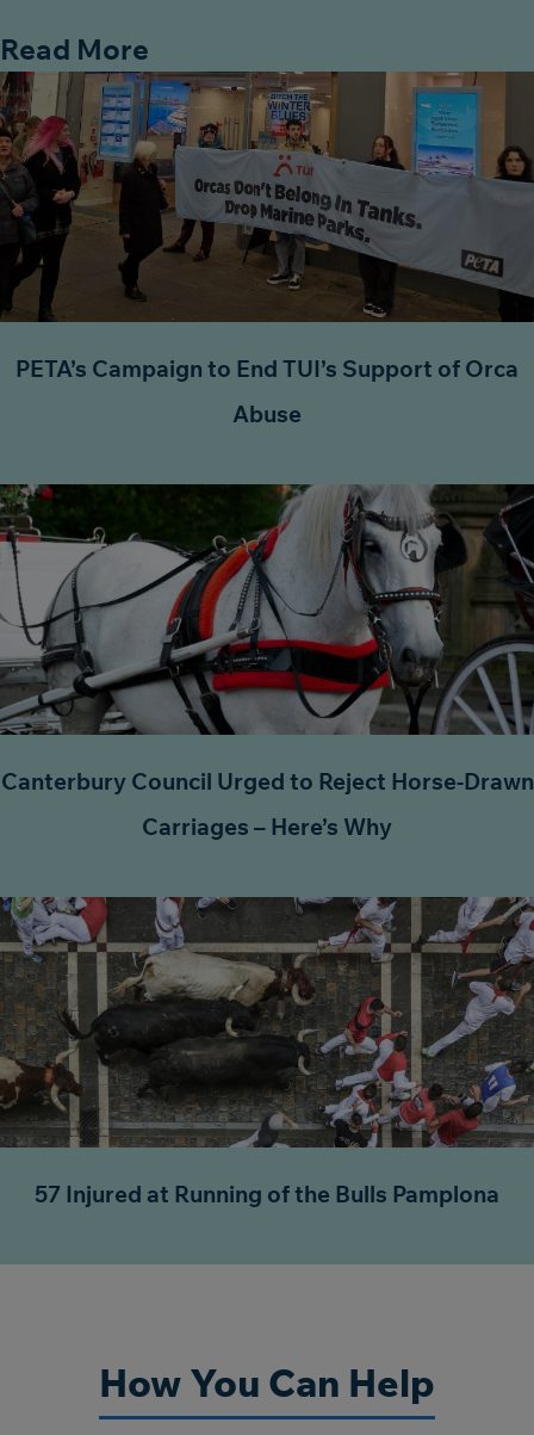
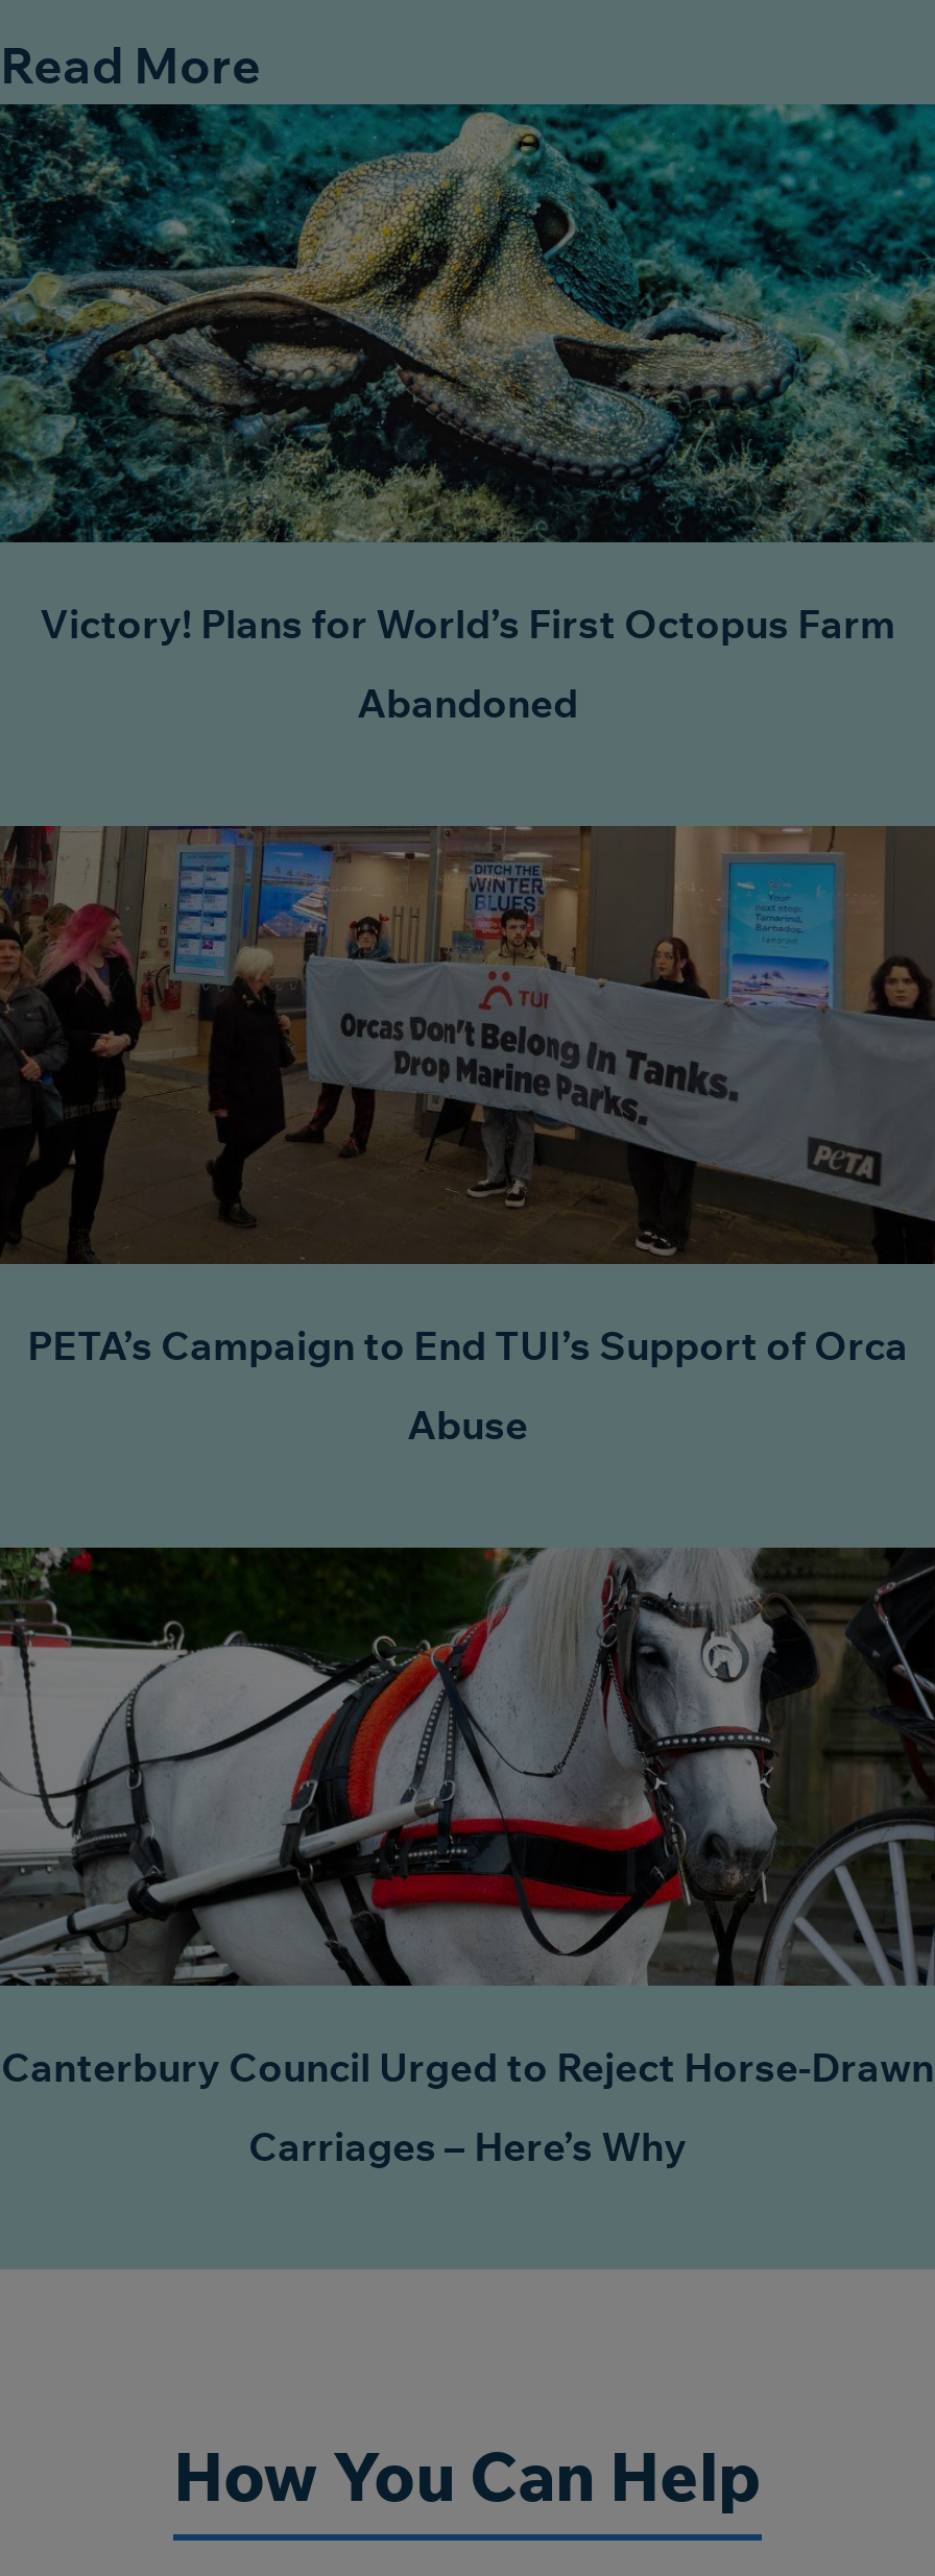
moved [0,70,534,841] -> [0,823,935,2171]: [image] | PETA’s Campaign to End TUI’s Support of Orca | Abuse | Canterbury Council Urged to Reject Horse-Drawn | Carriages – Here’s Why
none -> [6,101,929,727] [image] | Victory! Plans for World’s First Octopus Farm | Abandoned
[4,896,530,1209] [image] | 57 Injured at Running of the Bulls Pamplona -> none

